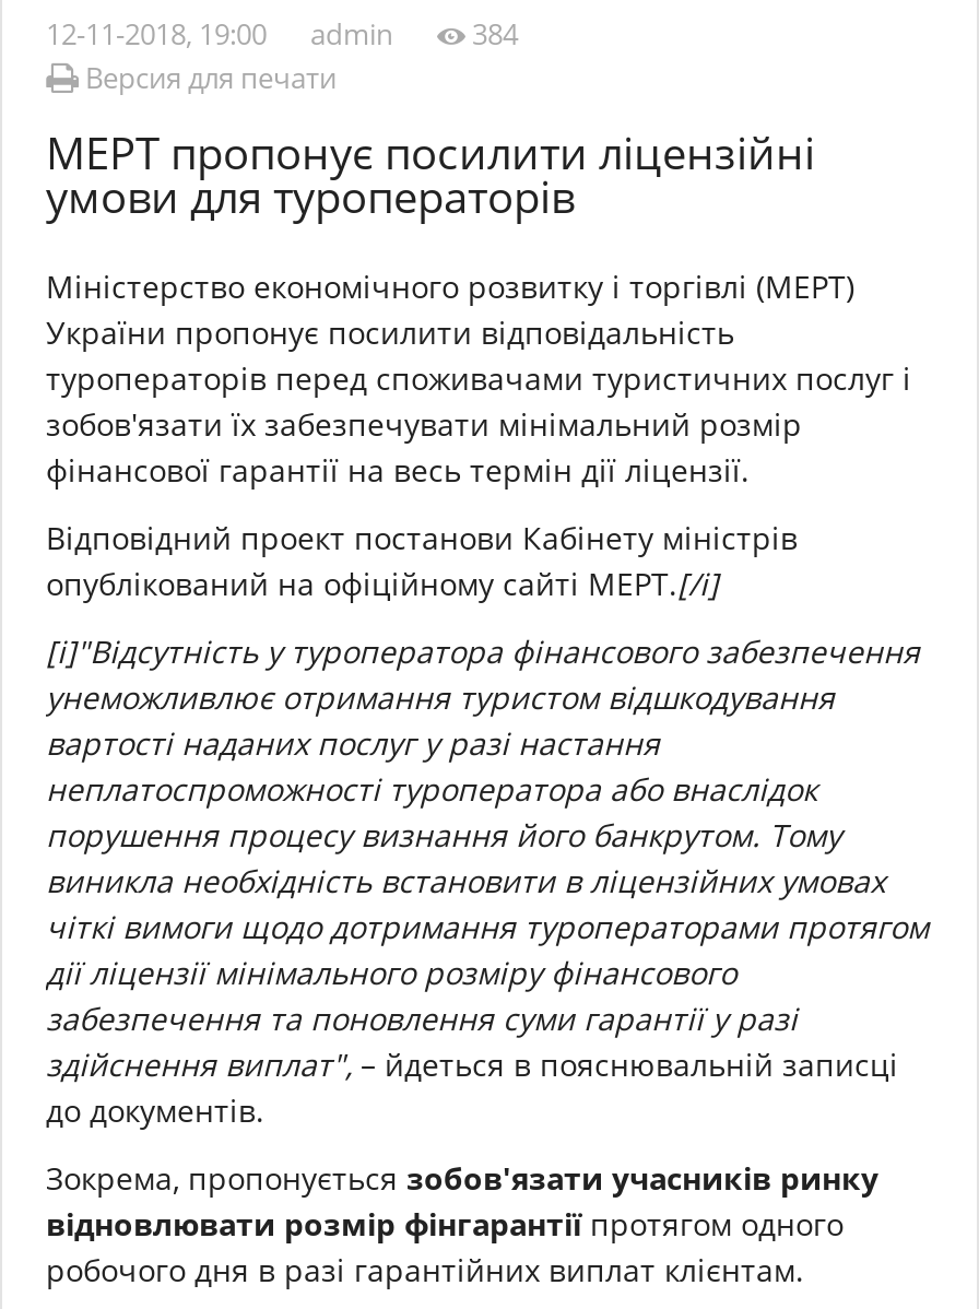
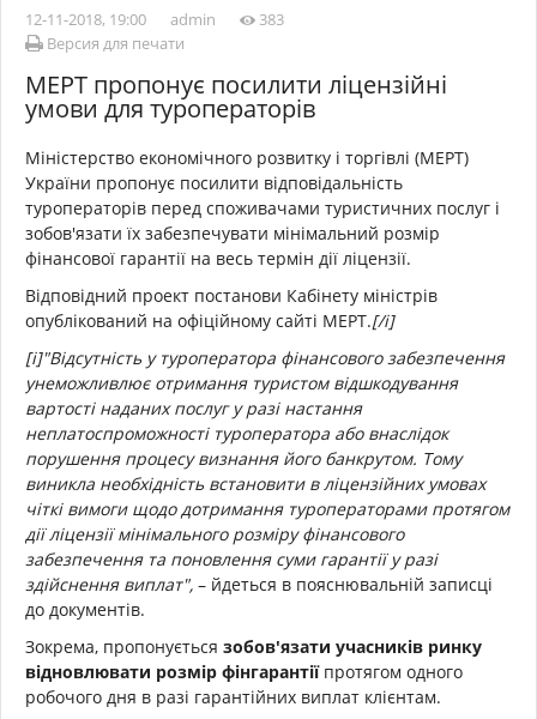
[46,14,518,54] 12-11-2018, 19:00 admin 384 -> [25,8,284,30] 12-11-2018, 19:00 admin 383

